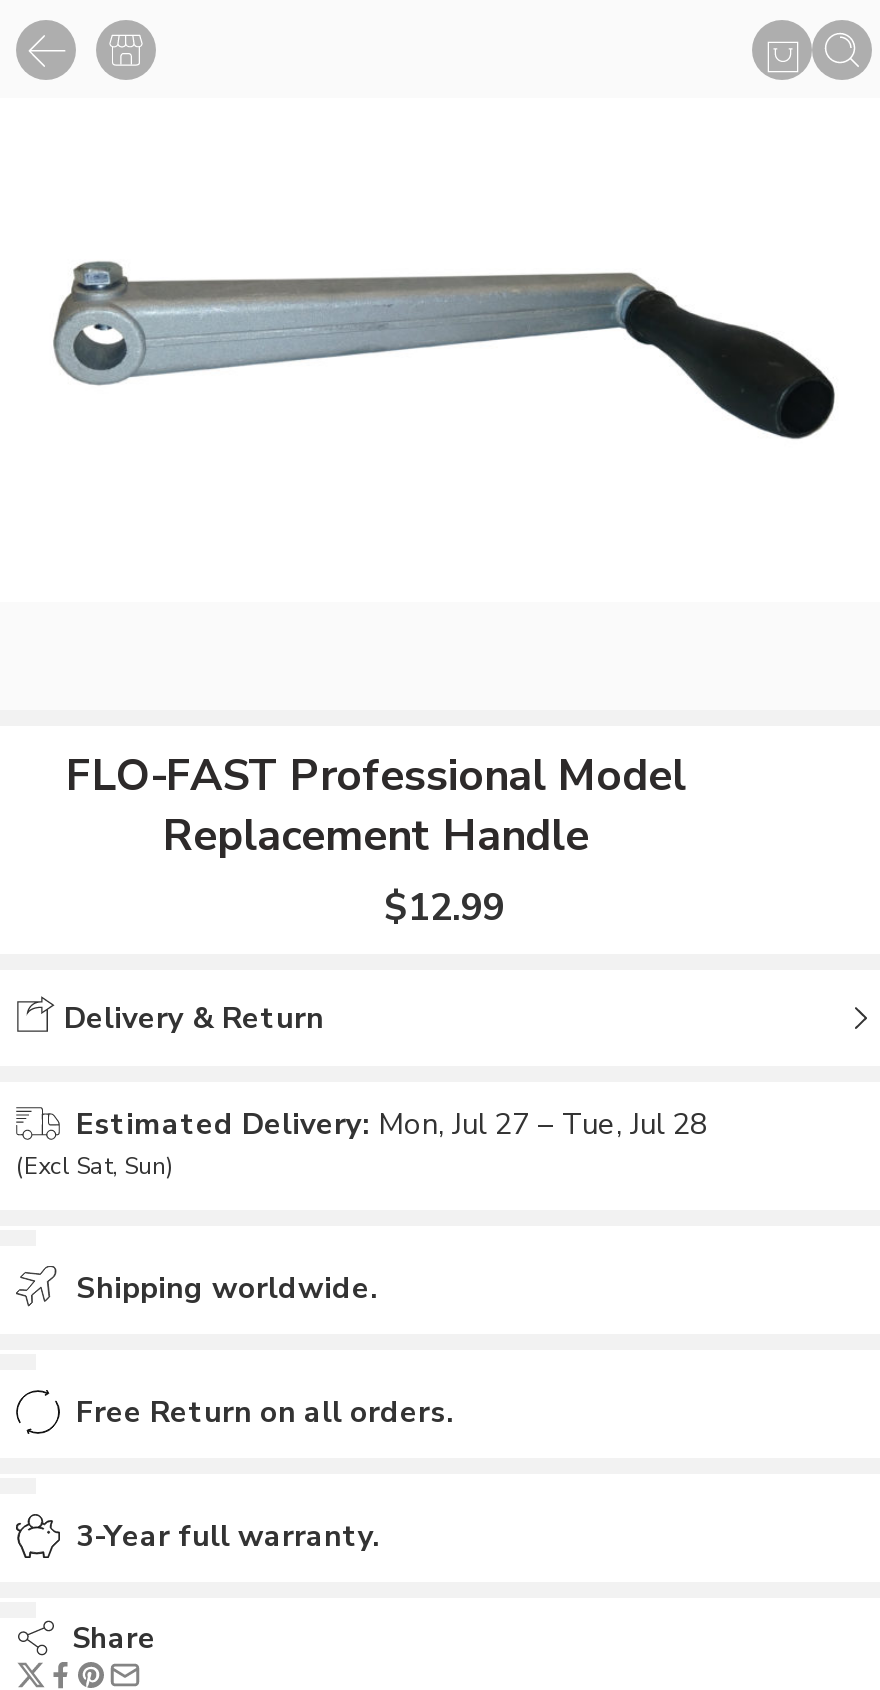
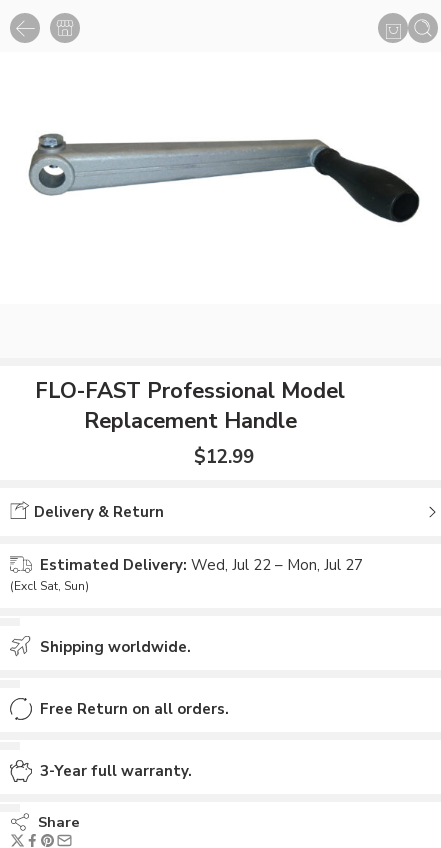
[76,1104,708,1144] Estimated Delivery: Mon, Jul 27 – Tue, Jul 28 -> [40,555,363,575] Estimated Delivery: Wed, Jul 22 – Mon, Jul 27

